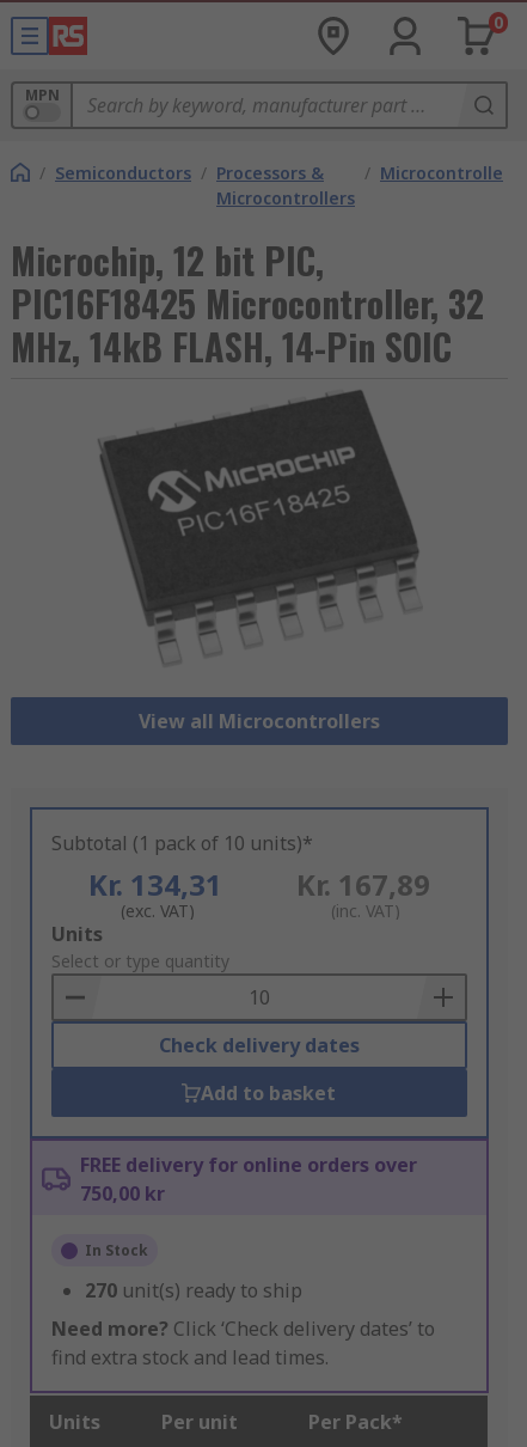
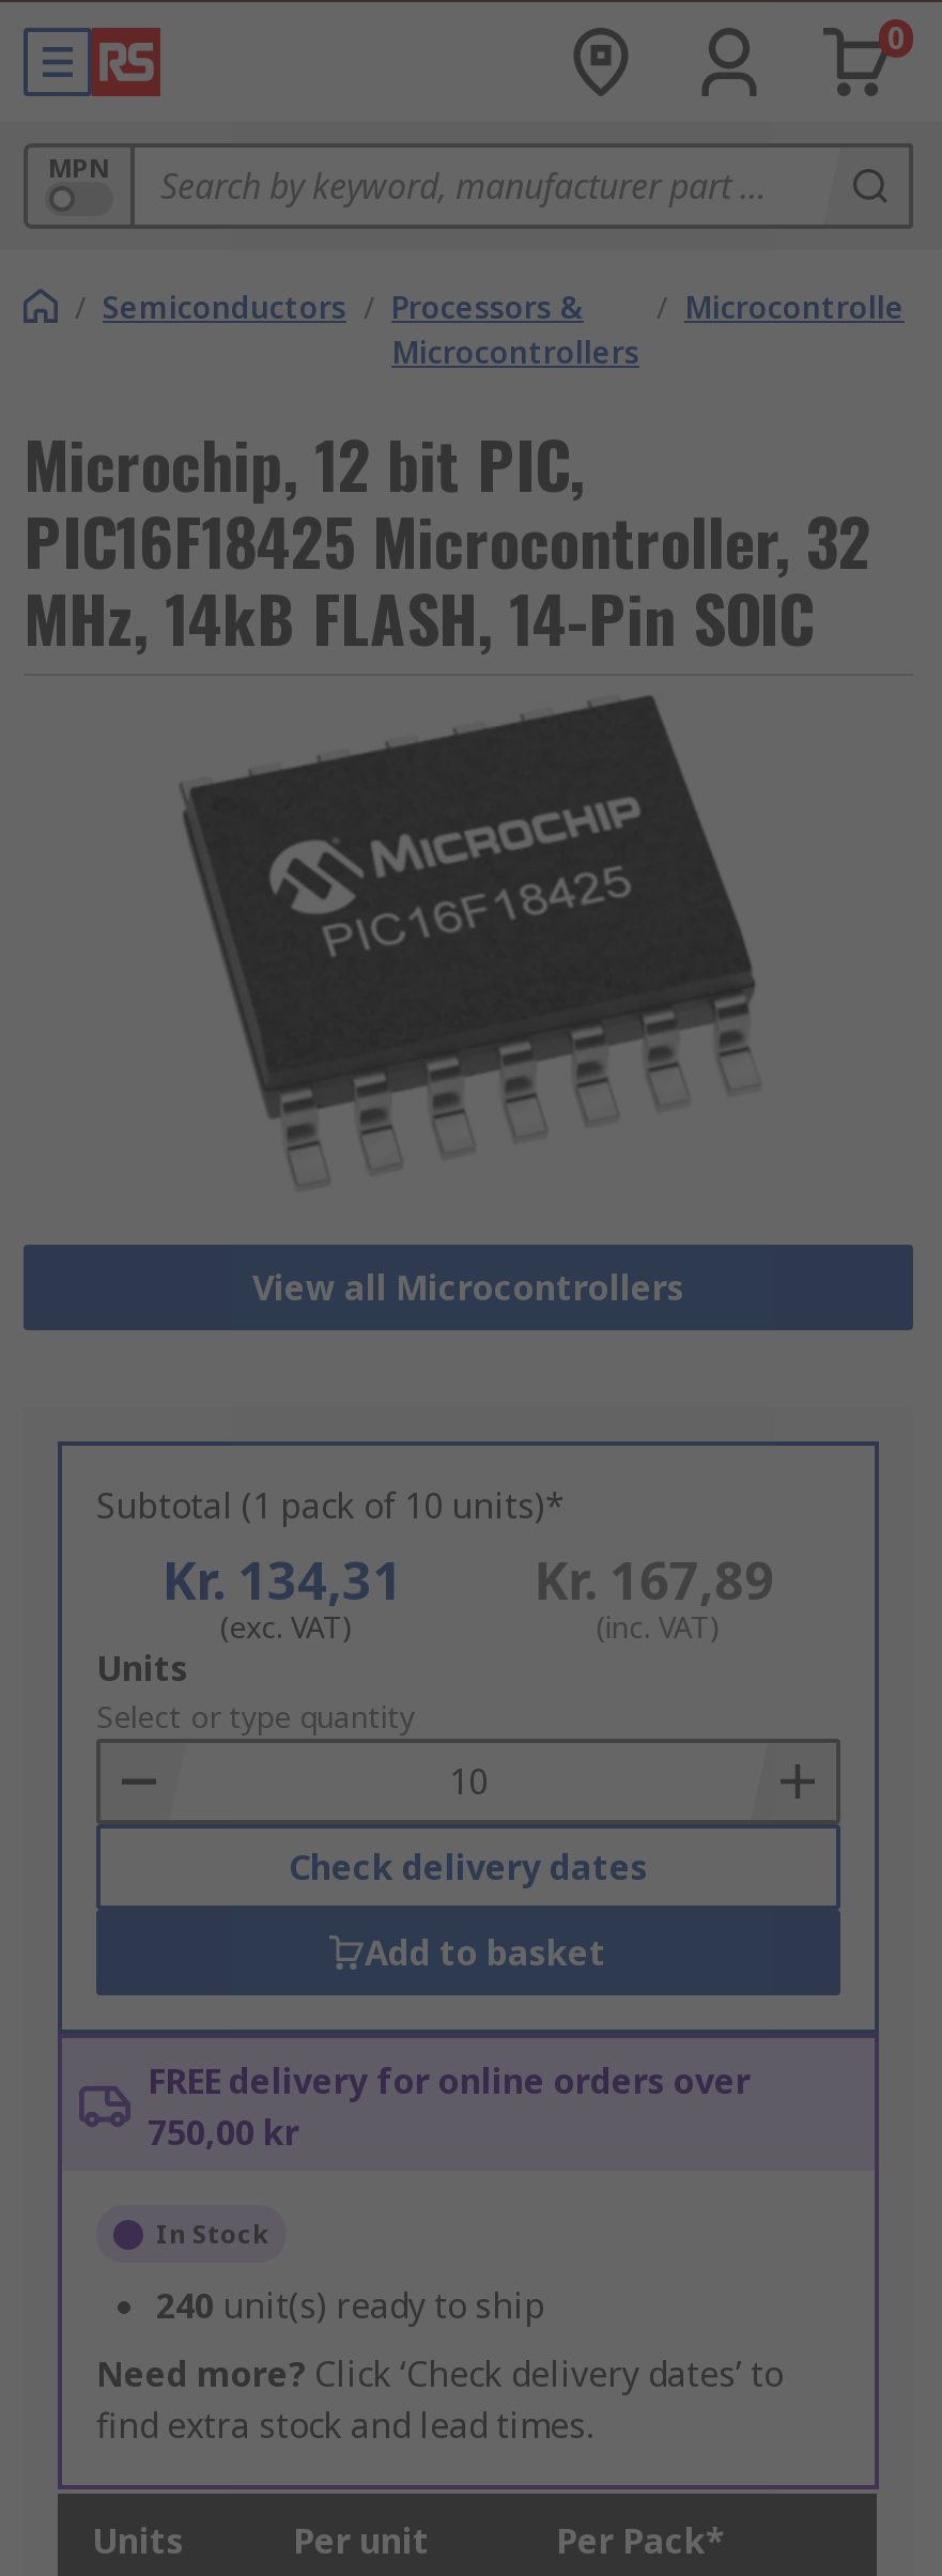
[85,1278,302,1304] 270 unit(s) ready to ship -> [156,2283,545,2330] 240 unit(s) ready to ship

